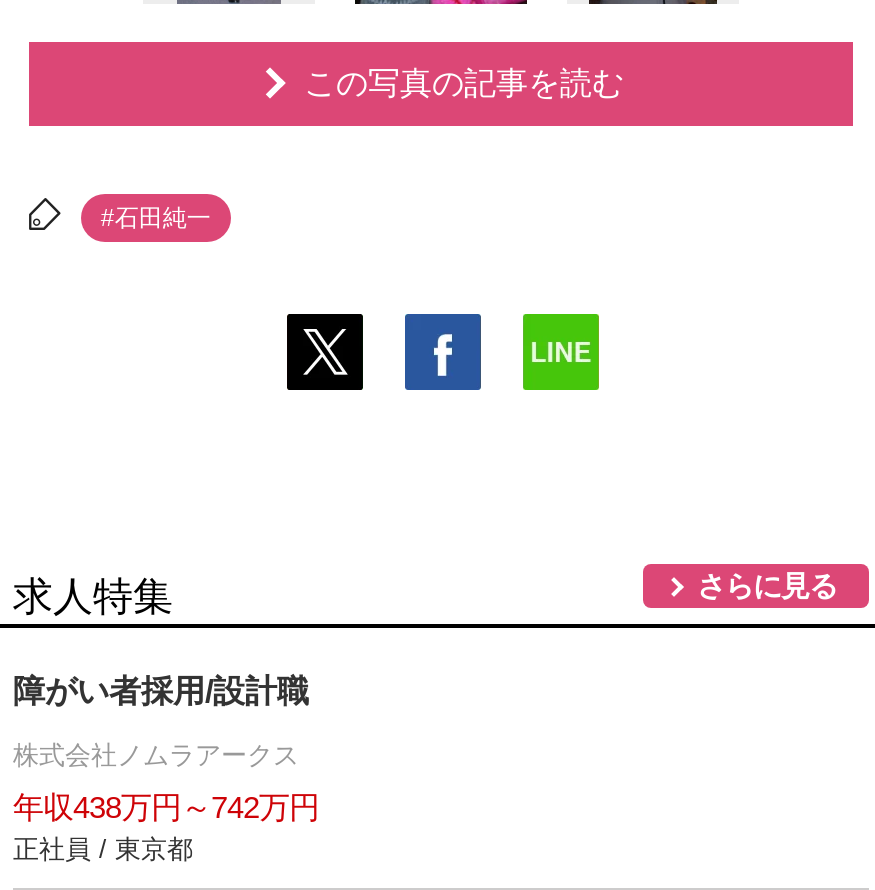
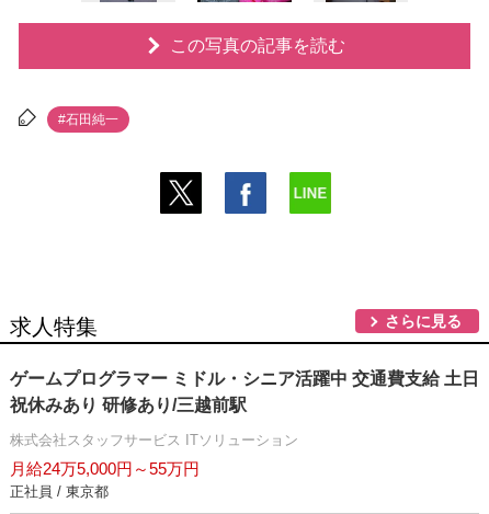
[13,674,309,708] 障がい者採用/設計職 -> [10,369,479,414] ゲームプログラマー ミドル・シニア活躍中 交通費支給 土日 | 祝休みあり 研修あり/三越前駅
[13,740,299,770] 株式会社ノムラアークス -> [10,432,298,448] 株式会社スタッフサービス ITソリューション
[13,790,319,824] 年収438万円～742万円 -> [10,459,200,478] 月給24万5,000円～55万円

